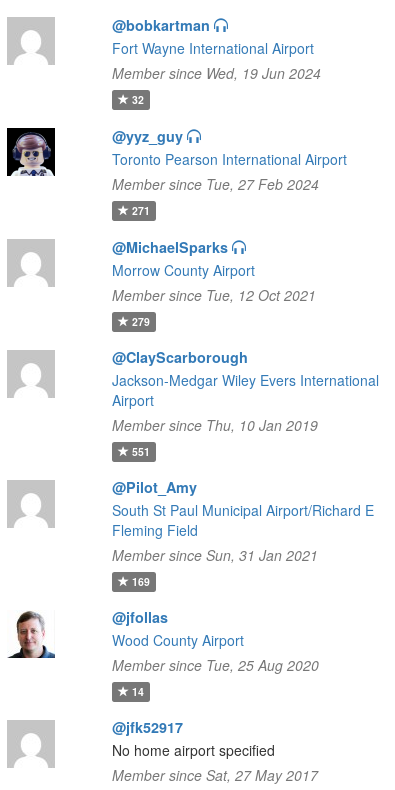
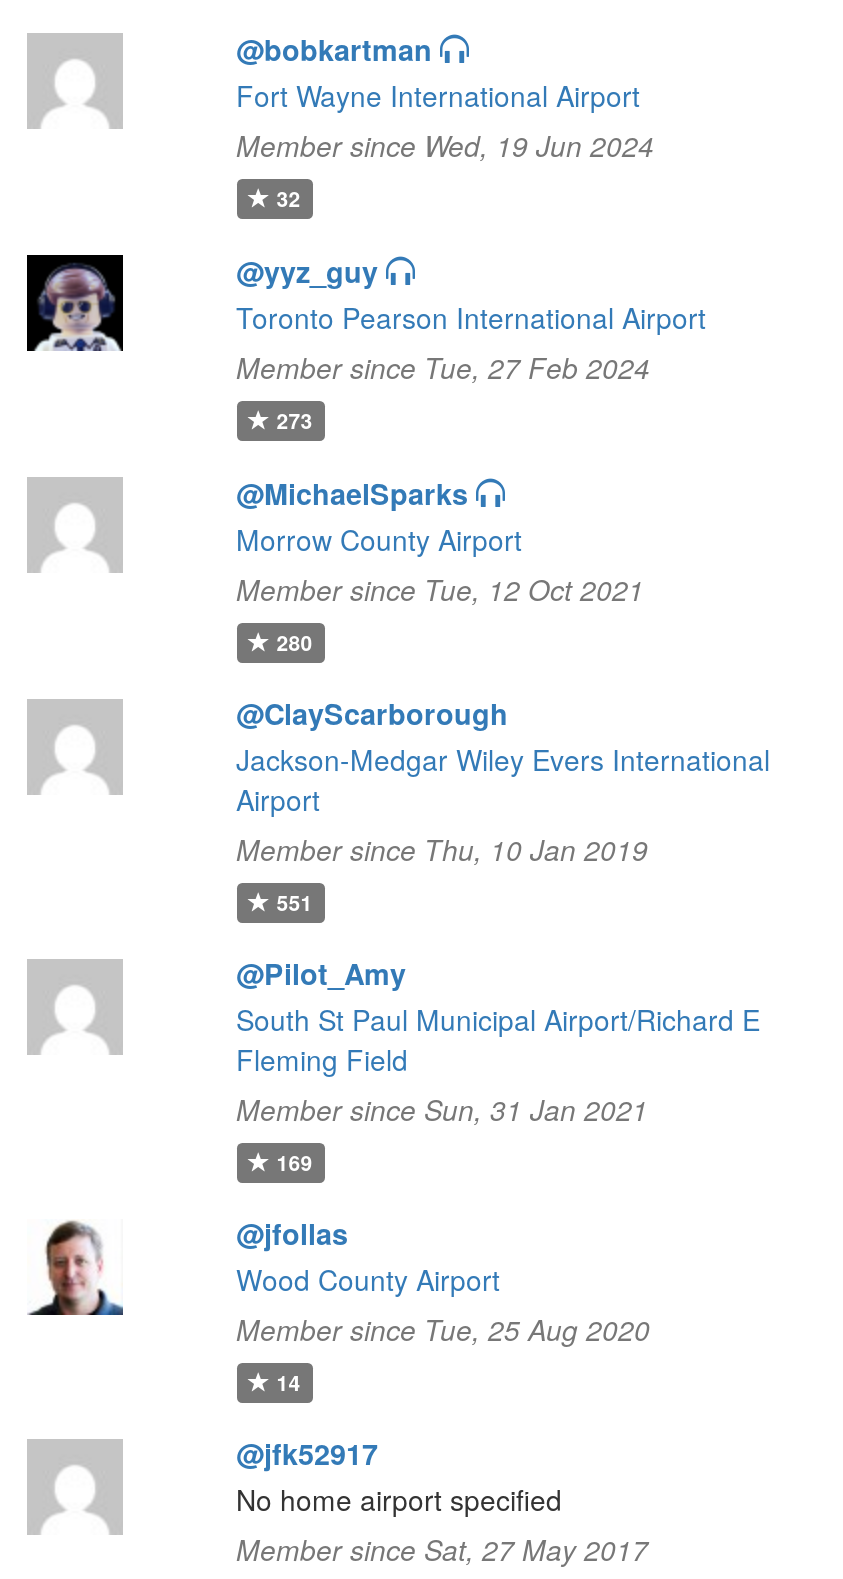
[132,203,150,218] 271 -> [277,405,313,435] 273
[132,314,150,329] 279 -> [277,627,313,657] 280

